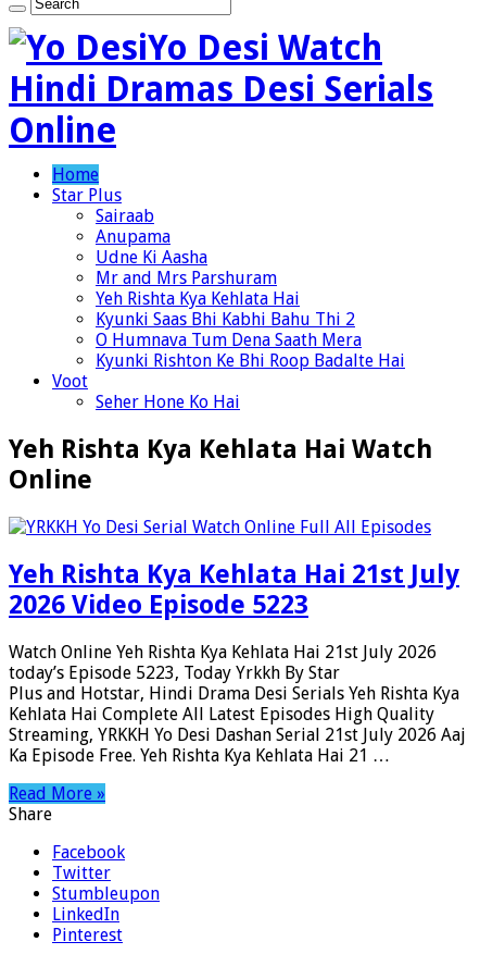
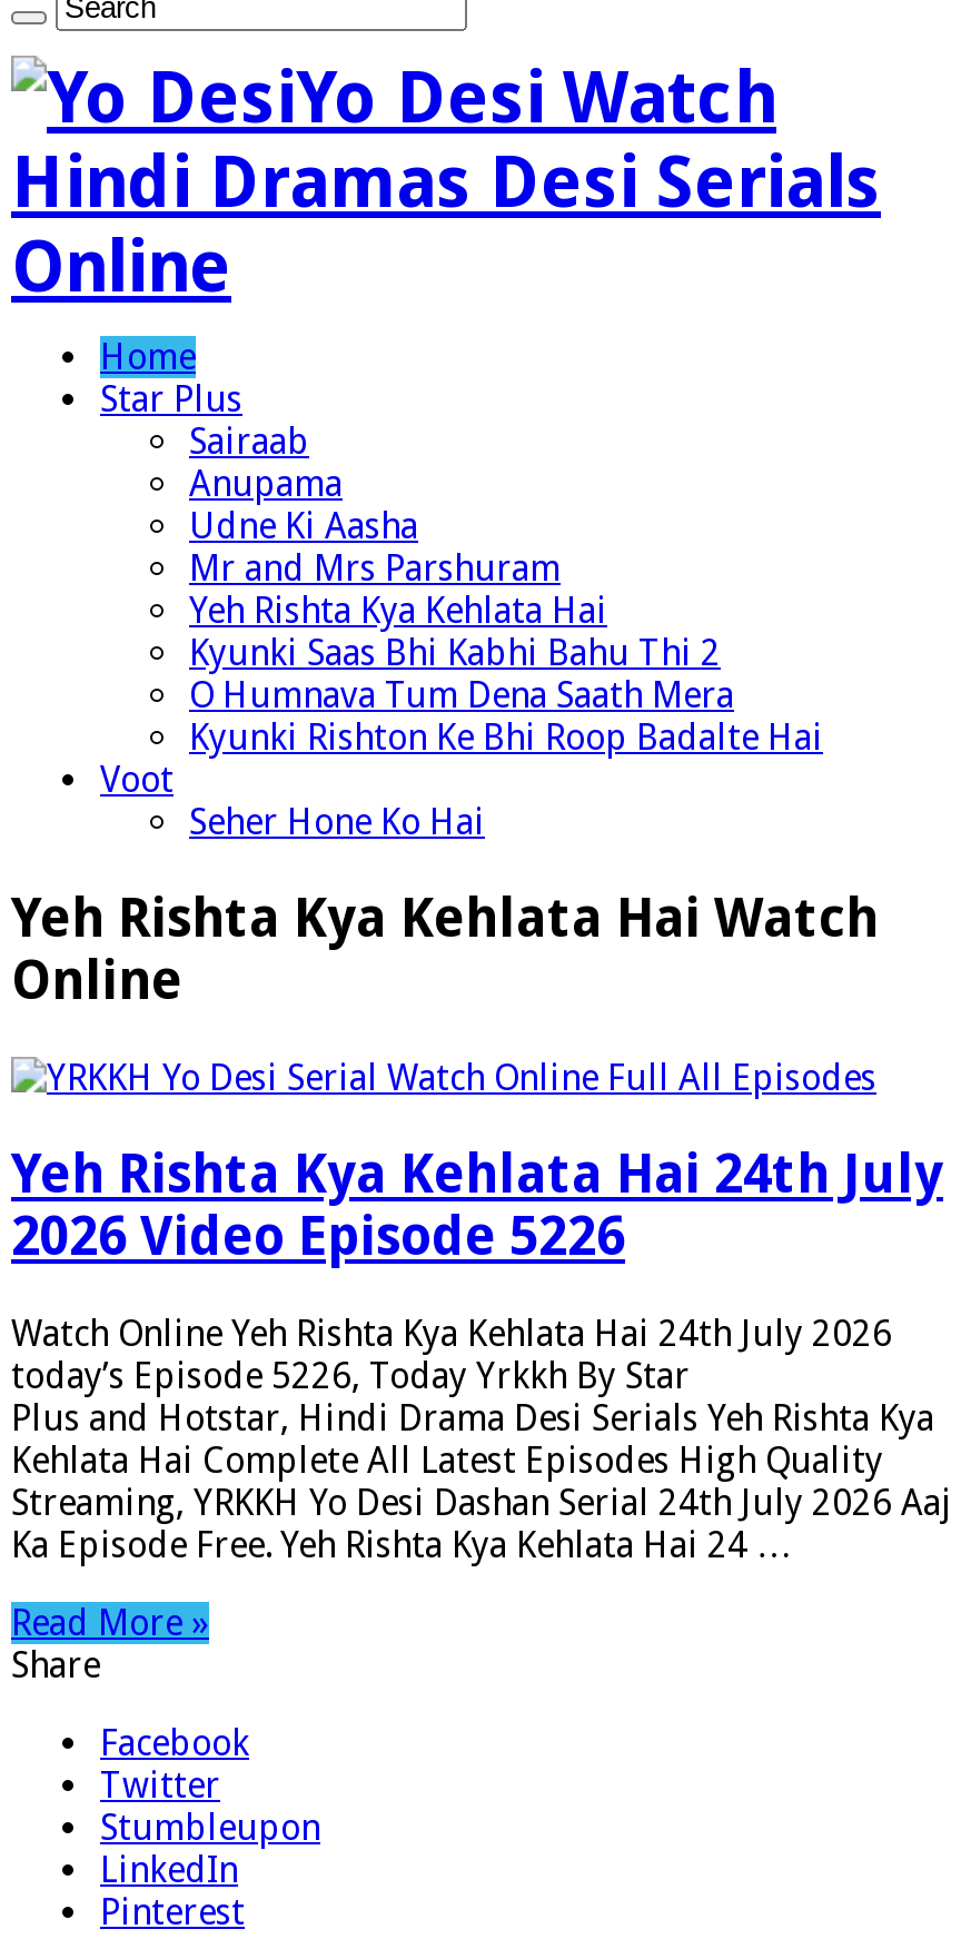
[9,559,459,589] Yeh Rishta Kya Kehlata Hai 21st July -> [11,1143,943,1205] Yeh Rishta Kya Kehlata Hai 24th July
[9,589,308,620] 2026 Video Episode 5223 -> [11,1205,625,1267] 2026 Video Episode 5226
[9,641,437,662] Watch Online Yeh Rishta Kya Kehlata Hai 21st July 2026 -> [11,1312,892,1354] Watch Online Yeh Rishta Kya Kehlata Hai 24th July 2026
[9,662,340,683] today’s Episode 5223, Today Yrkkh By Star -> [11,1354,690,1396] today’s Episode 5226, Today Yrkkh By Star
[9,724,466,745] Streaming, YRKKH Yo Desi Dashan Serial 21st July 2026 Aaj -> [11,1481,952,1523] Streaming, YRKKH Yo Desi Dashan Serial 24th July 2026 Aaj
[9,745,390,765] Ka Episode Free. Yeh Rishta Kya Kehlata Hai 21 … -> [11,1523,792,1565] Ka Episode Free. Yeh Rishta Kya Kehlata Hai 24 …

